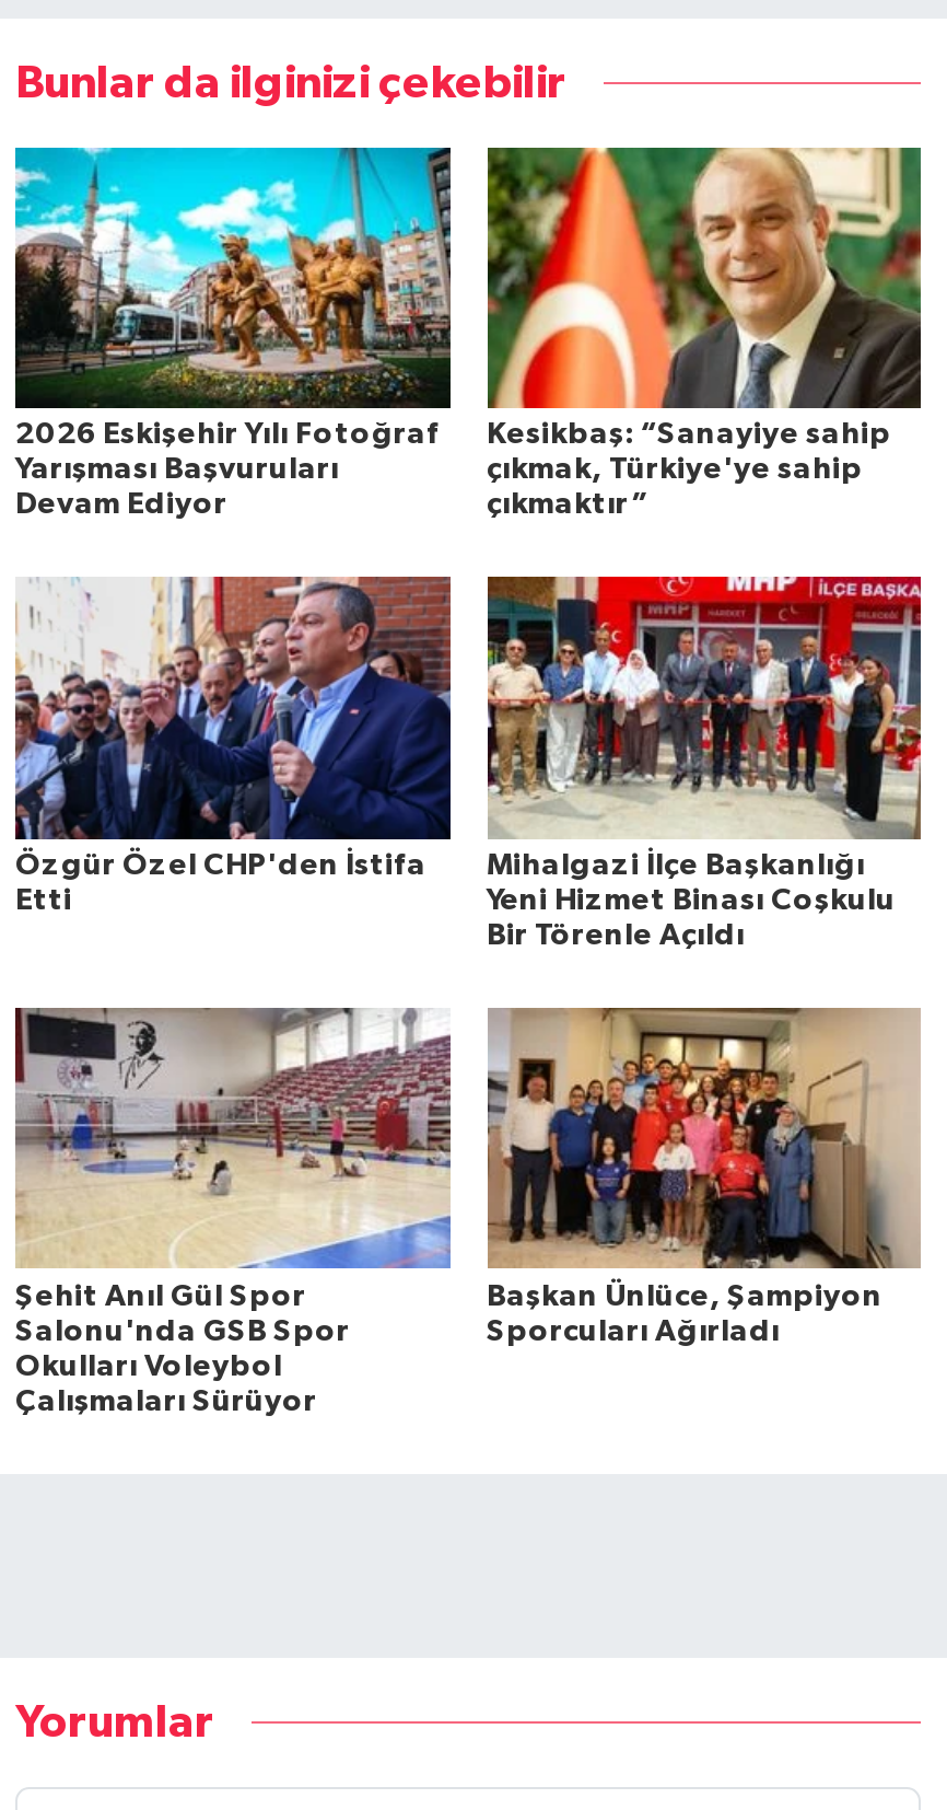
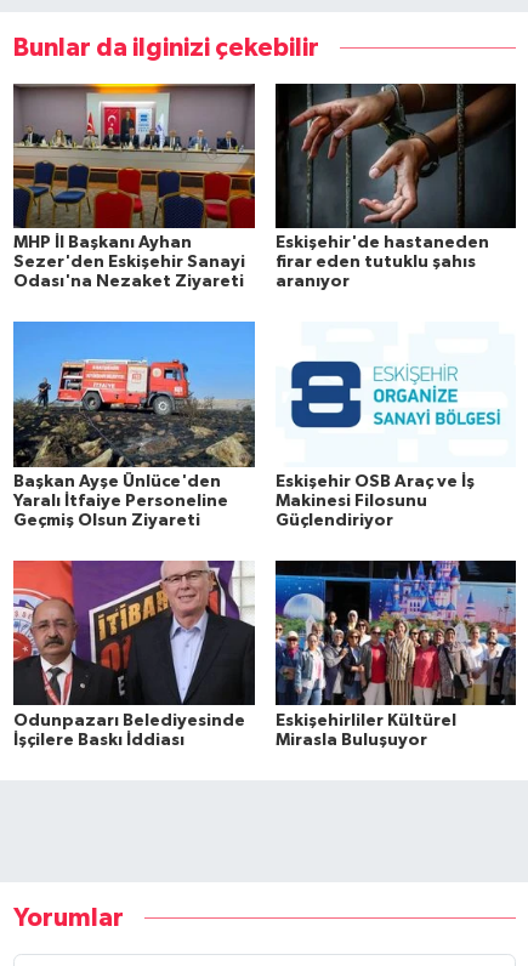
[13,146,451,520] [image] | 2026 Eskişehir Yılı Fotoğraf | Yarışması Başvuruları | Devam Ediyor -> [12,83,255,290] [image] | MHP İl Başkanı Ayhan | Sezer'den Eskişehir Sanayi | Odası'na Nezaket Ziyareti
[486,146,923,520] [image] | Kesikbaş: “Sanayiye sahip | çıkmak, Türkiye'ye sahip | çıkmaktır” -> [274,83,517,290] [image] | Eskişehir'de hastaneden | firar eden tutuklu şahıs | aranıyor
[486,575,923,951] [image] | Mihalgazi İlçe Başkanlığı | Yeni Hizmet Binası Coşkulu | Bir Törenle Açıldı -> [275,322,516,529] [image] | Eskişehir OSB Araç ve İş | Makinesi Filosunu | Güçlendiriyor
[13,607,453,916] [image] | Özgür Özel CHP'den İstifa | Etti -> [12,320,256,529] [image] | Başkan Ayşe Ünlüce'den | Yaralı İtfaiye Personeline | Geçmiş Olsun Ziyareti
[13,1008,453,1416] [image] | Şehit Anıl Gül Spor | Salonu'nda GSB Spor | Okulları Voleybol | Çalışmaları Sürüyor -> [13,559,256,748] [image] | Odunpazarı Belediyesinde | İşçilere Baskı İddiası
[486,1006,921,1346] [image] | Başkan Ünlüce, Şampiyon | Sporcuları Ağırladı -> [274,559,517,748] [image] | Eskişehirliler Kültürel | Mirasla Buluşuyor

